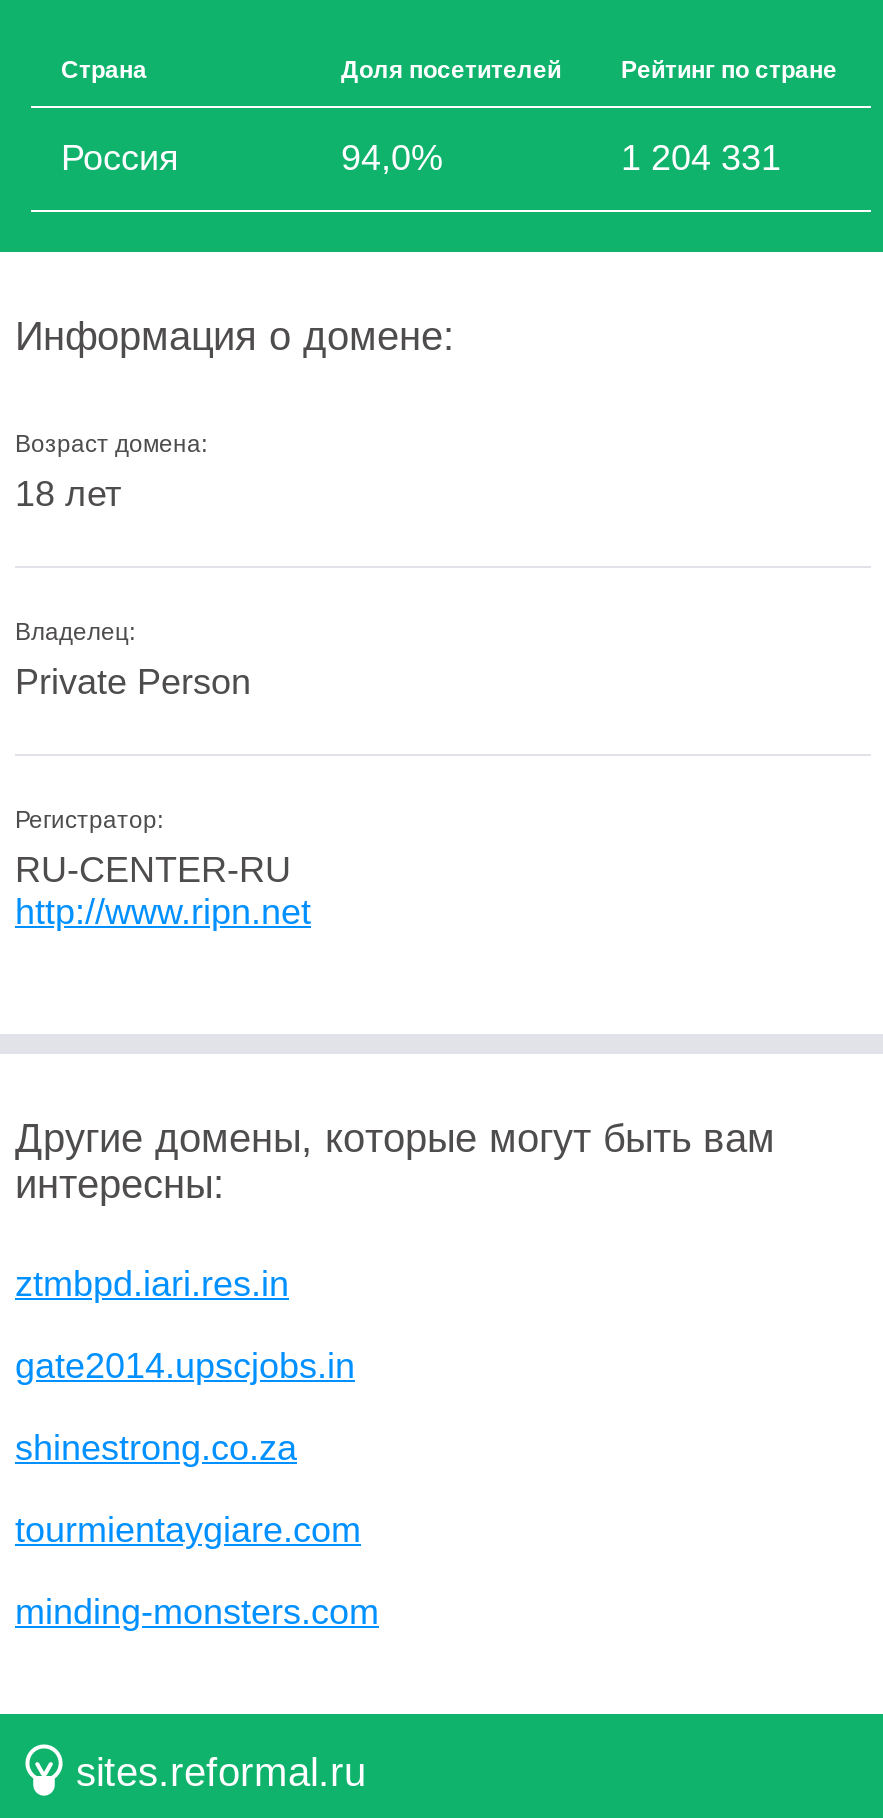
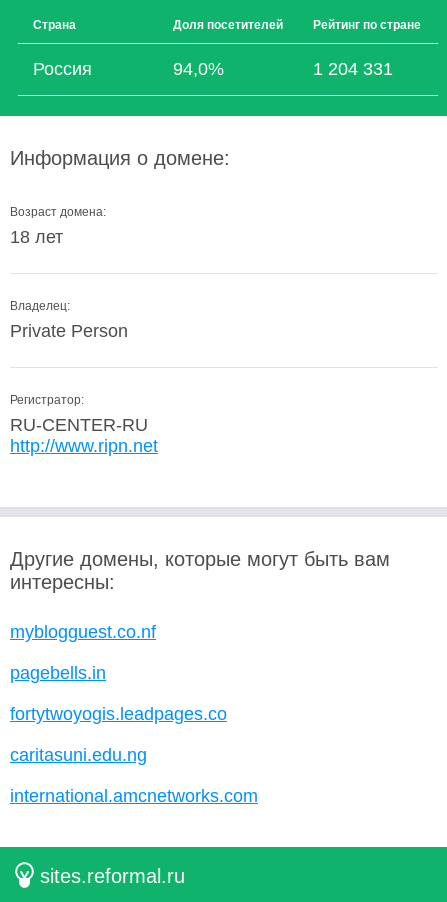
[15,1264,289,1304] ztmbpd.iari.res.in -> [10,622,156,642] myblogguest.co.nf
[15,1346,355,1386] gate2014.upscjobs.in -> [10,663,106,683] pagebells.in
[15,1428,297,1468] shinestrong.co.za -> [10,704,227,724] fortytwoyogis.leadpages.co
[15,1510,361,1550] tourmientaygiare.com -> [10,745,147,765] caritasuni.edu.ng
[15,1592,379,1632] minding-monsters.com -> [10,786,258,806] international.amcnetworks.com

